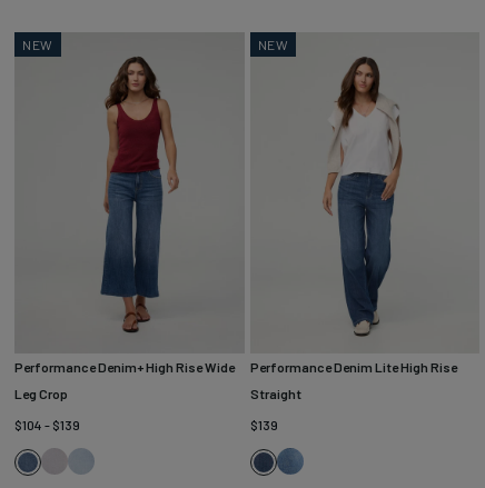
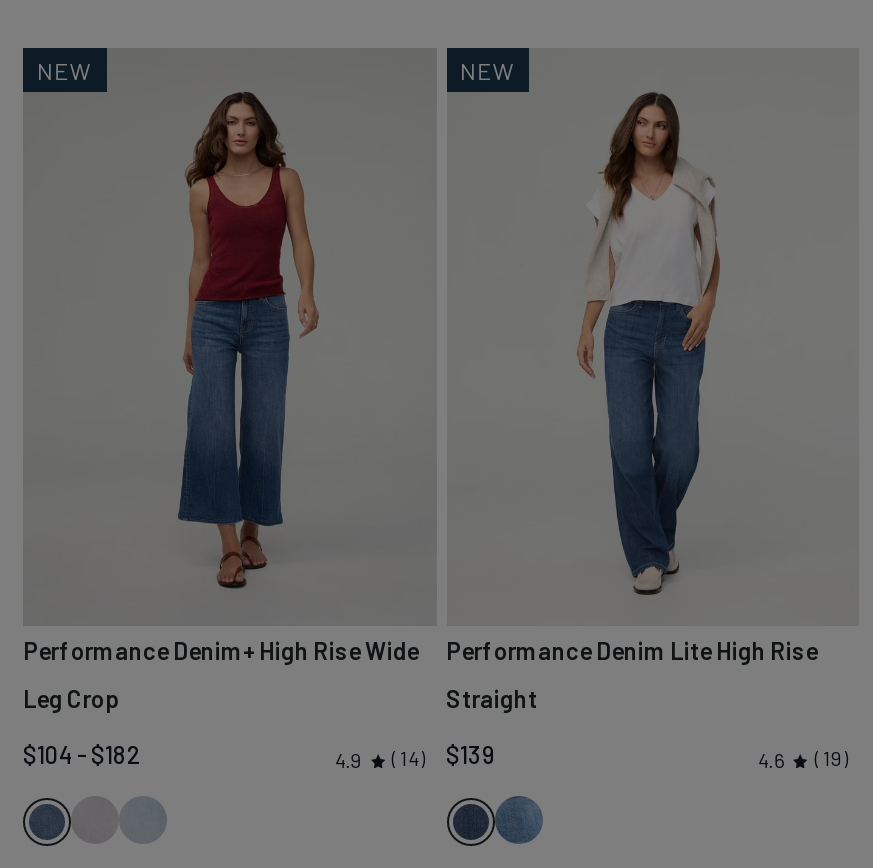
[14,417,80,433] $104 - $139 -> [23,740,418,771] $104 - $182 | 4.9 | 14
none -> [758,746,841,771] 4.6 | 19

